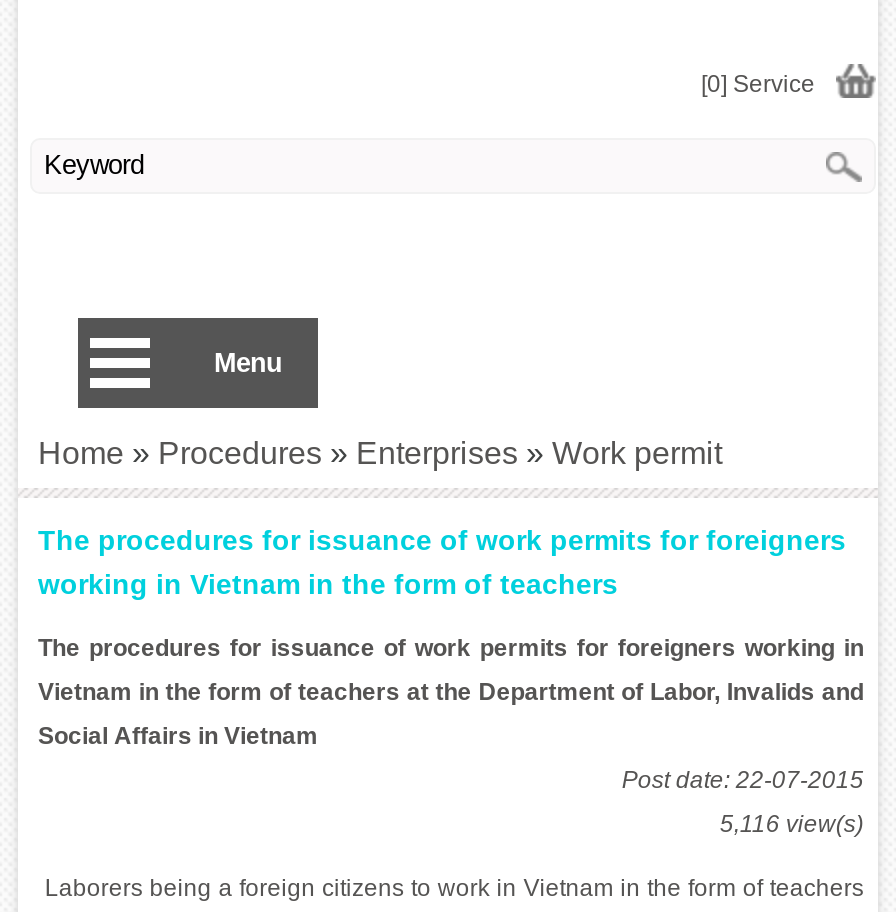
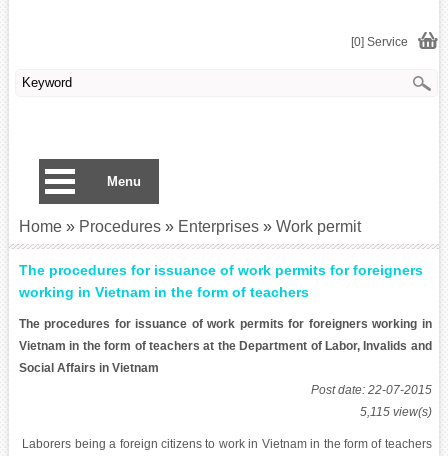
[720,810,864,838] 5,116 view(s) -> [360,405,432,419] 5,115 view(s)

